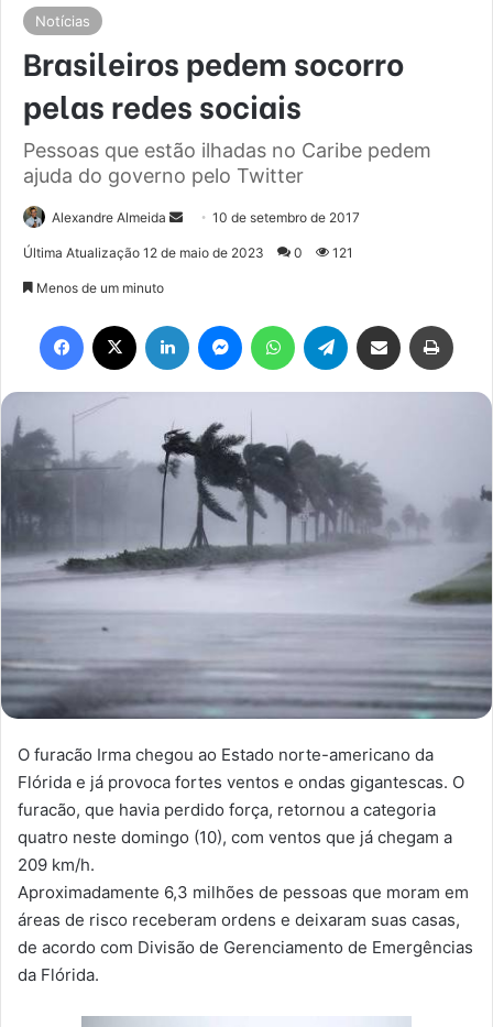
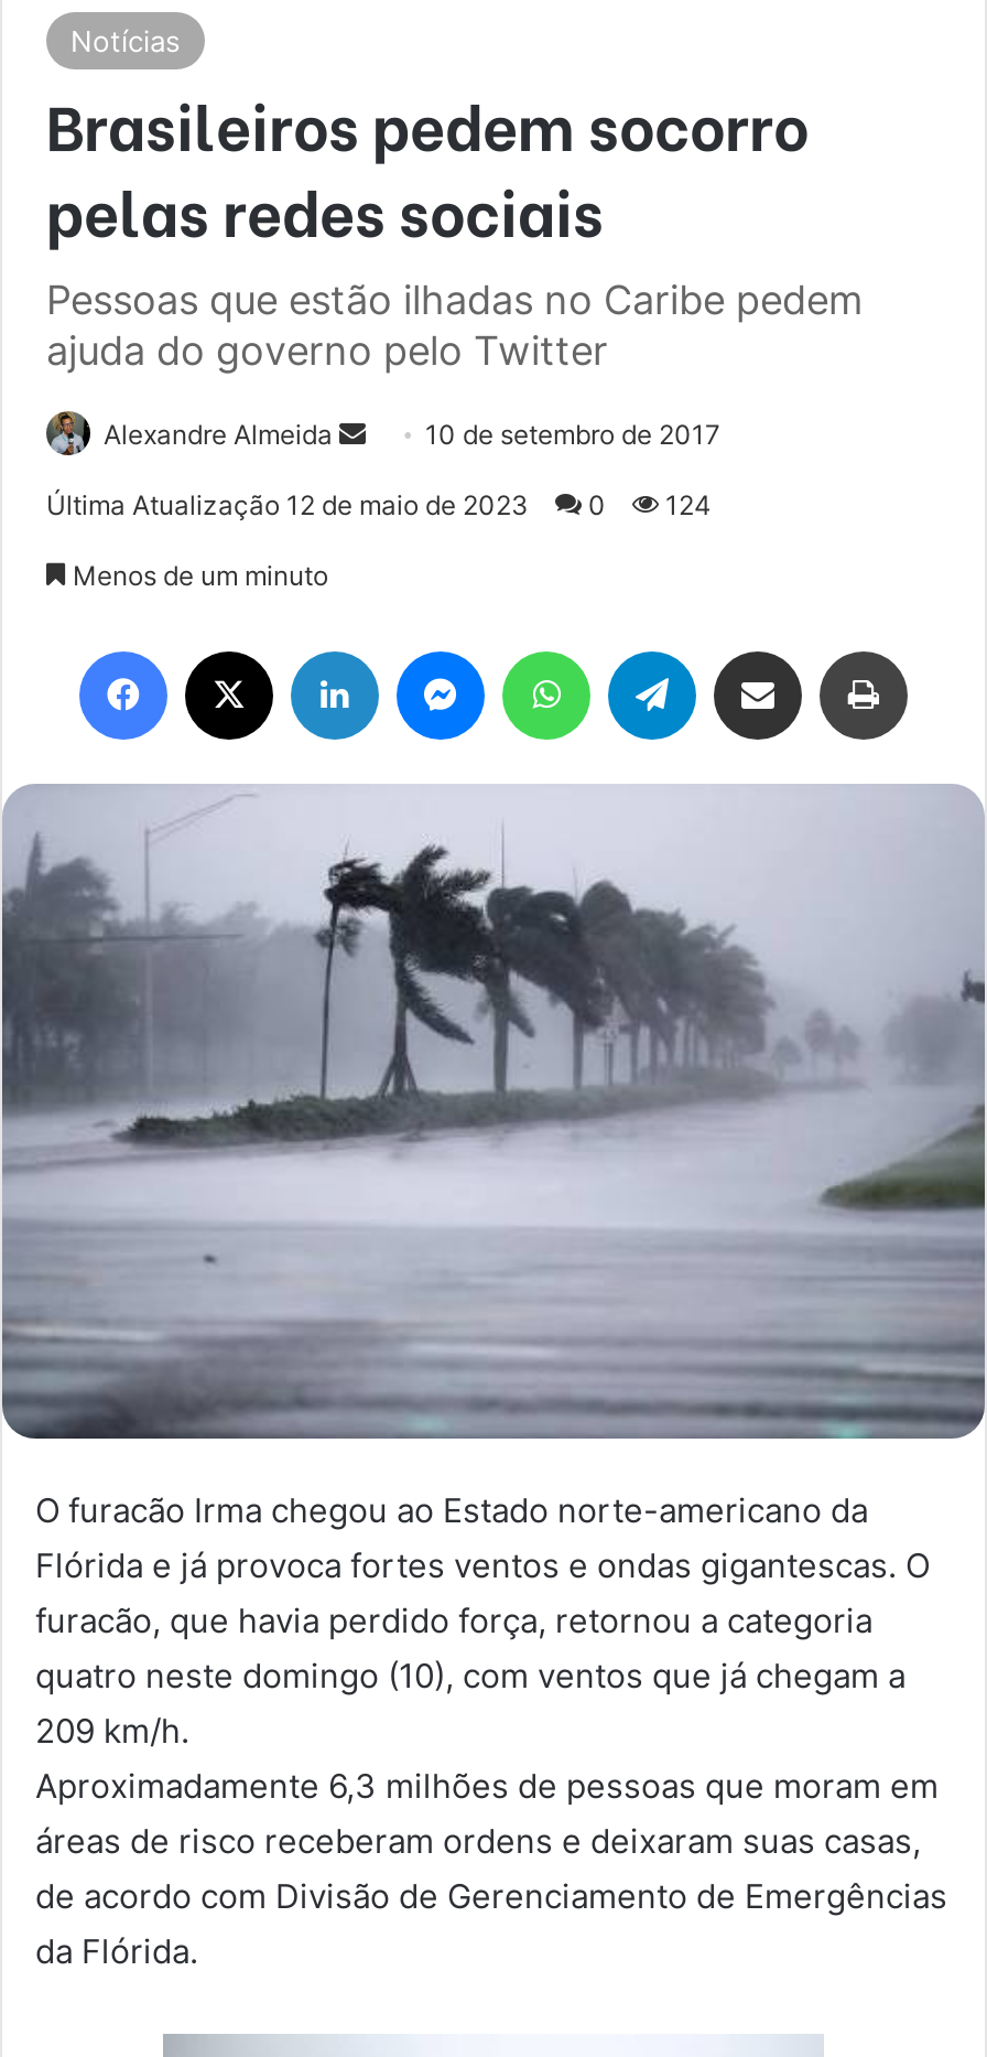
[23,245,353,261] Última Atualização 12 de maio de 2023 0 121 -> [46,489,712,522] Última Atualização 12 de maio de 2023 0 124

